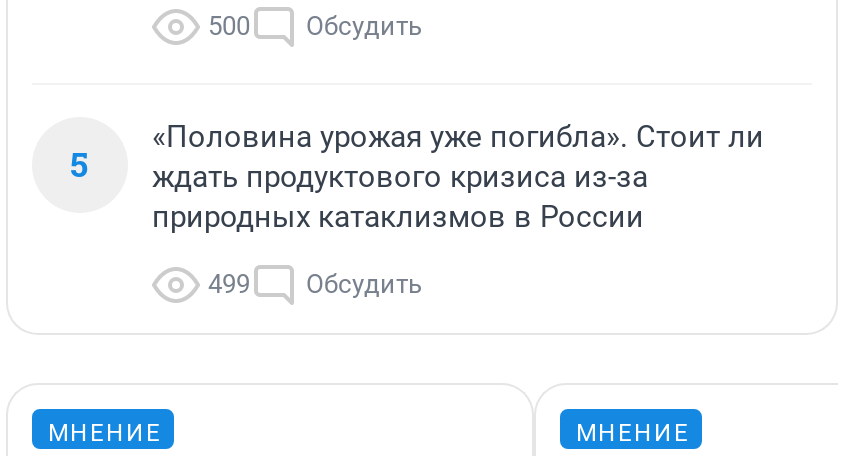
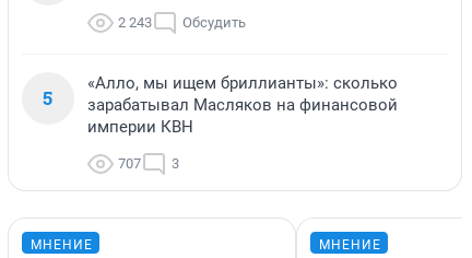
[208,10,422,40] 500 Обсудить -> [118,14,246,30] 2 243 Обсудить
[152,118,764,234] «Половина урожая уже погибла». Стоит ли | ждать продуктового кризиса из-за | природных катаклизмов в России -> [87,73,398,136] «Алло, мы ищем бриллианты»: сколько | зарабатывал Масляков на финансовой | империи КВН
[208,268,422,298] 499 | Обсудить -> [118,155,179,171] 707 | 3

